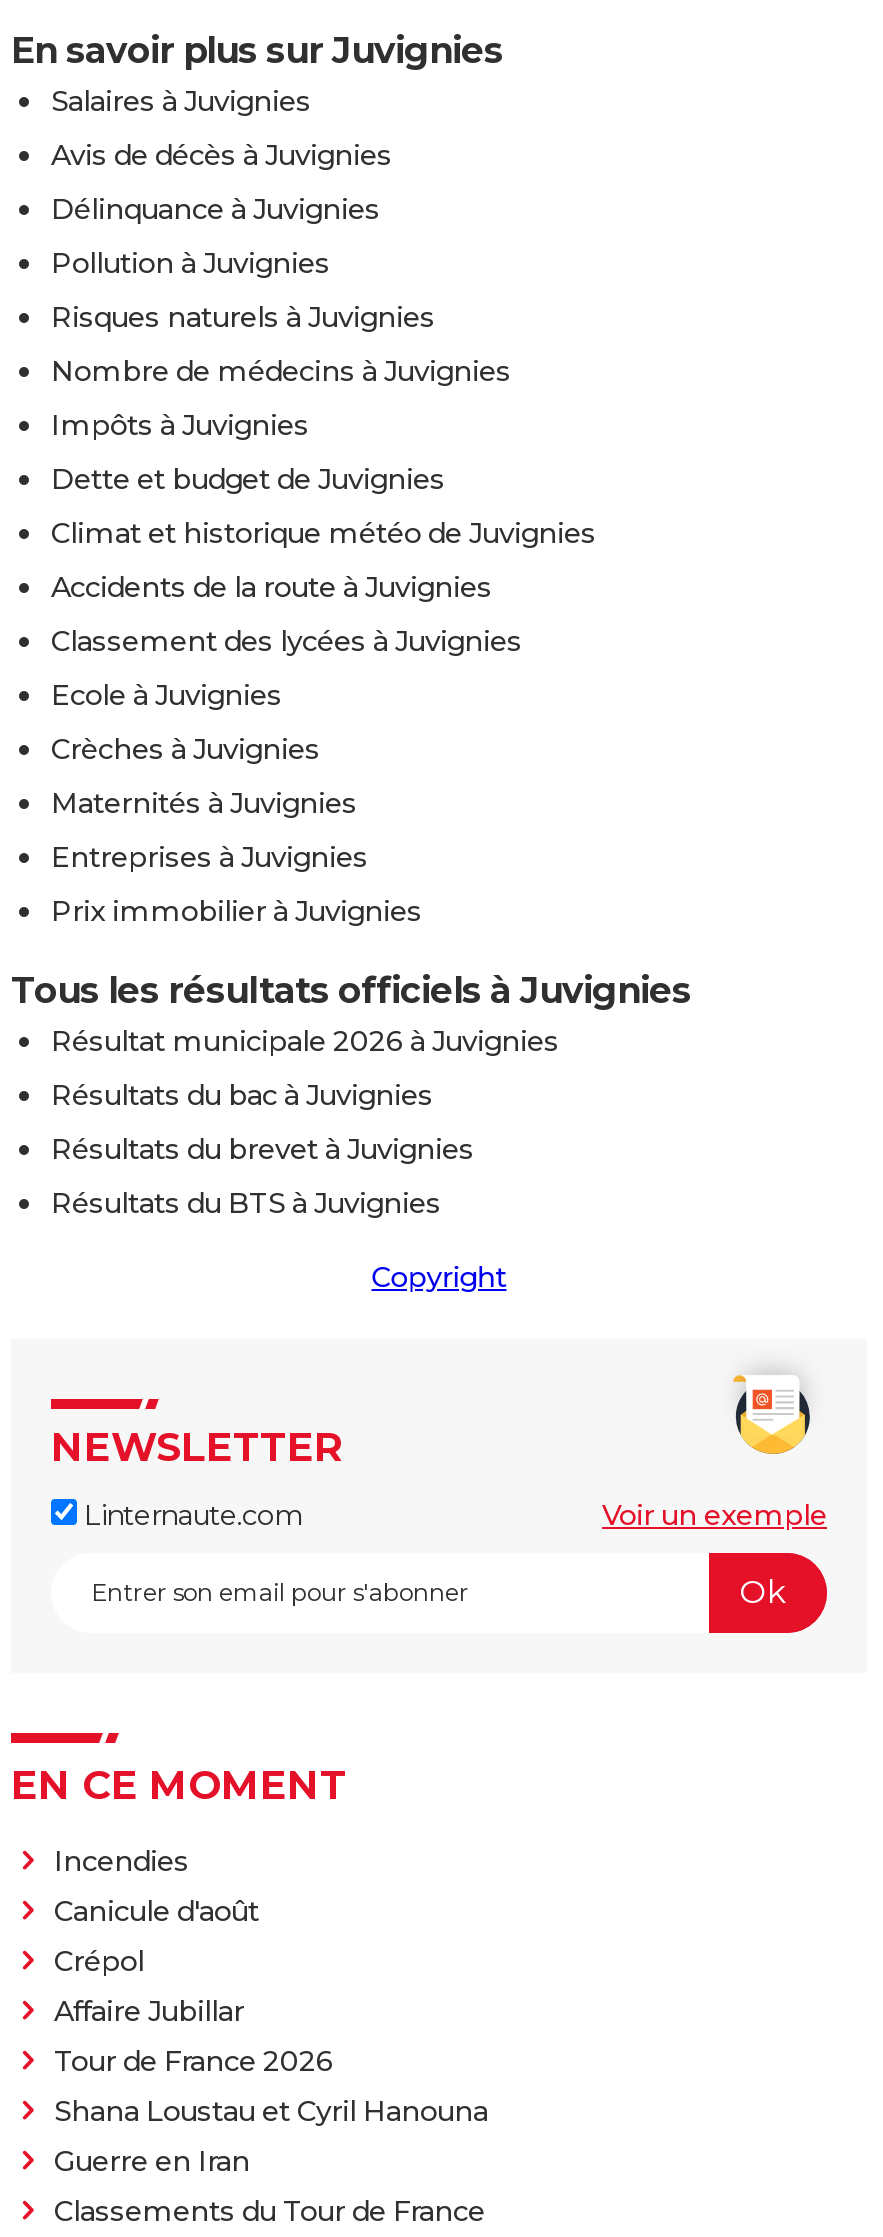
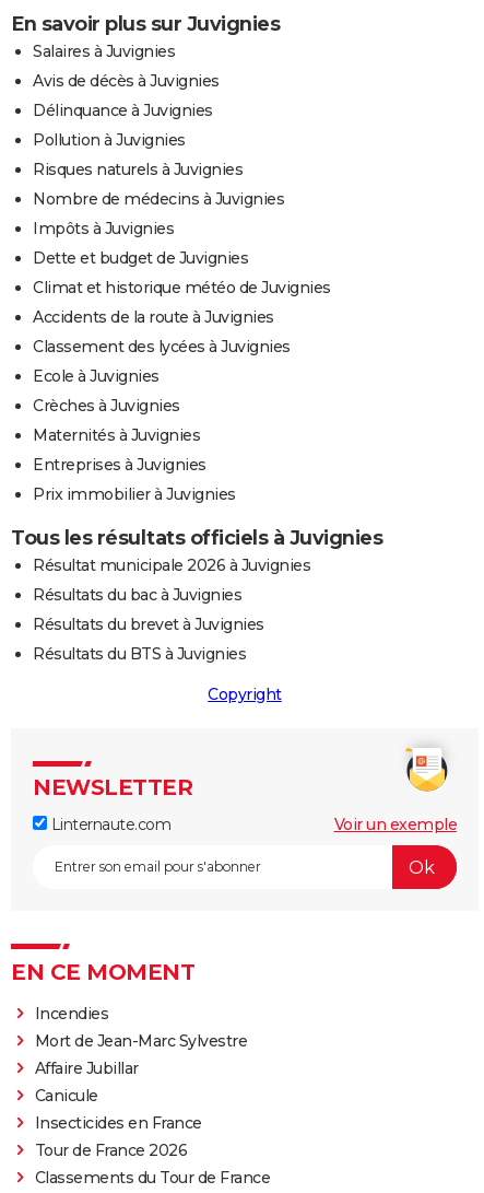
[54,1892,259,1978] Canicule d'août | Crépol -> [34,1032,247,1051] Mort de Jean-Marc Sylvestre
none -> [34,1086,202,1133] Canicule | Insecticides en France
moved [54,2042,333,2078] -> [34,1141,187,1161]: Tour de France 2026
[54,2092,488,2178] Shana Loustau et Cyril Hanouna | Guerre en Iran -> none

